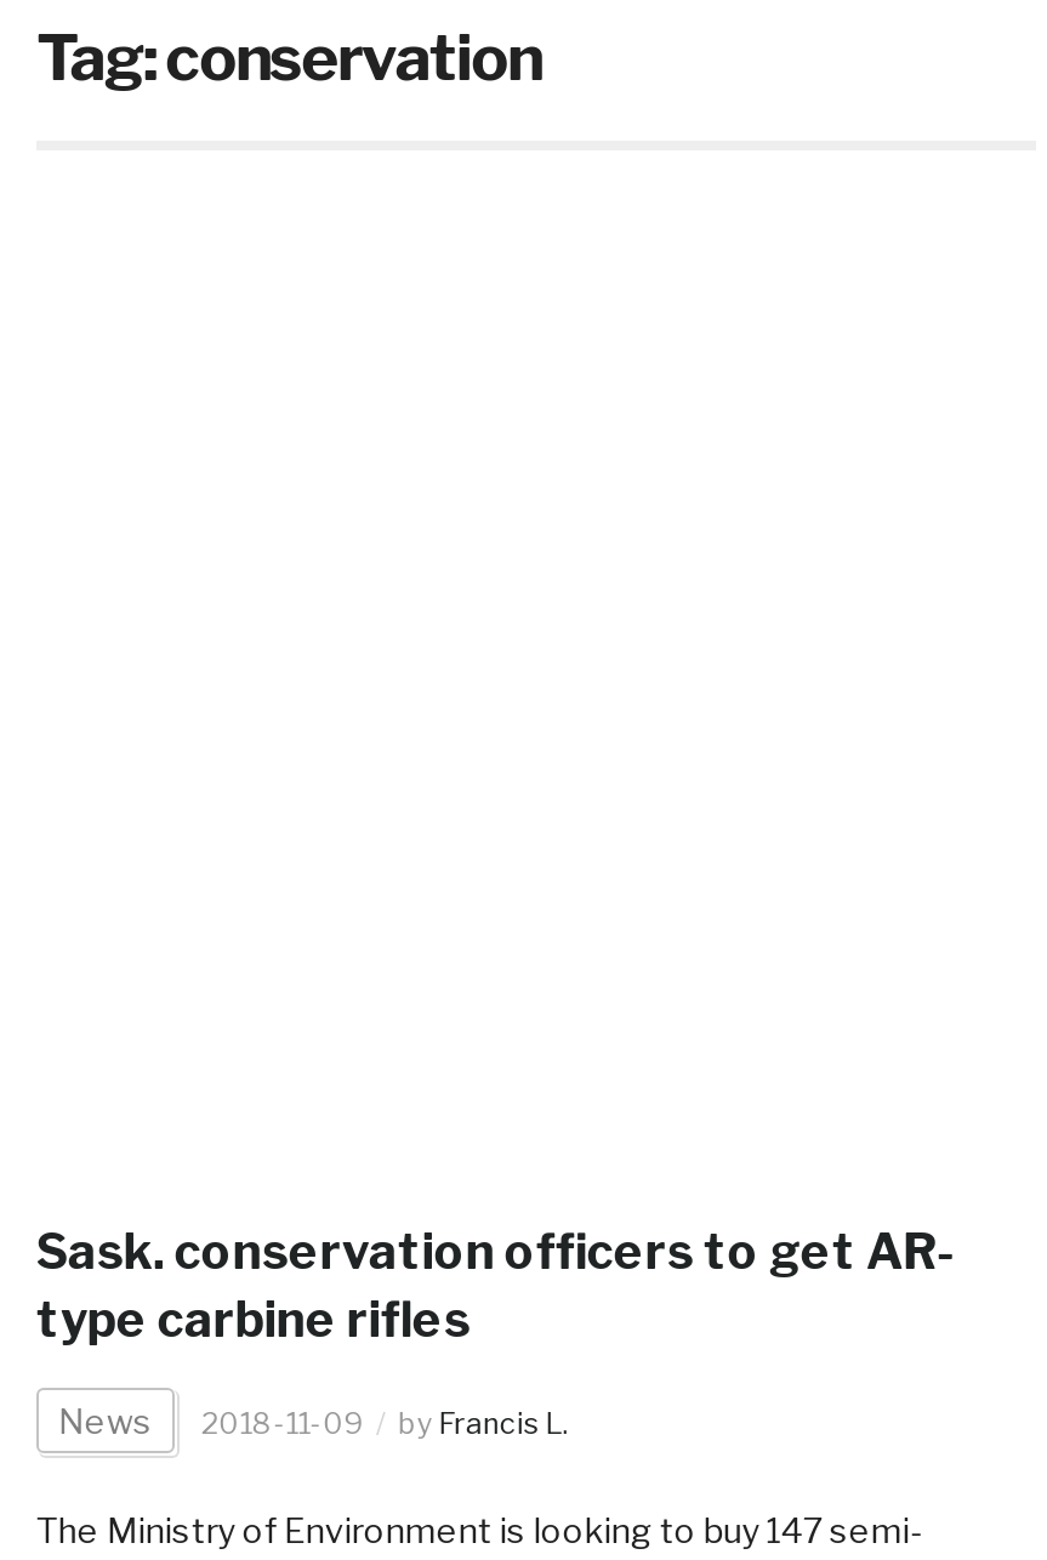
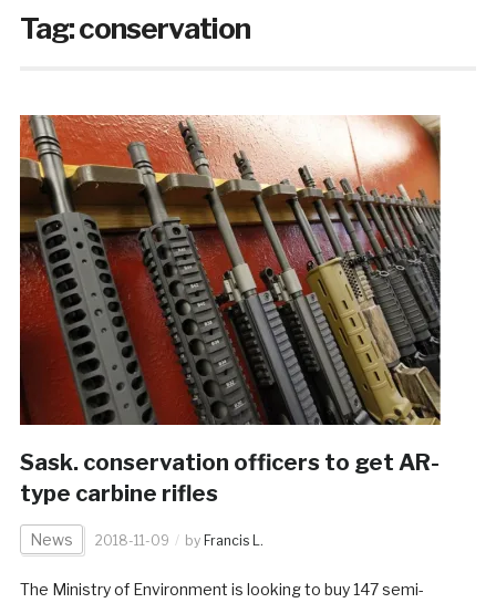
none -> [19,114,442,426] [image]

